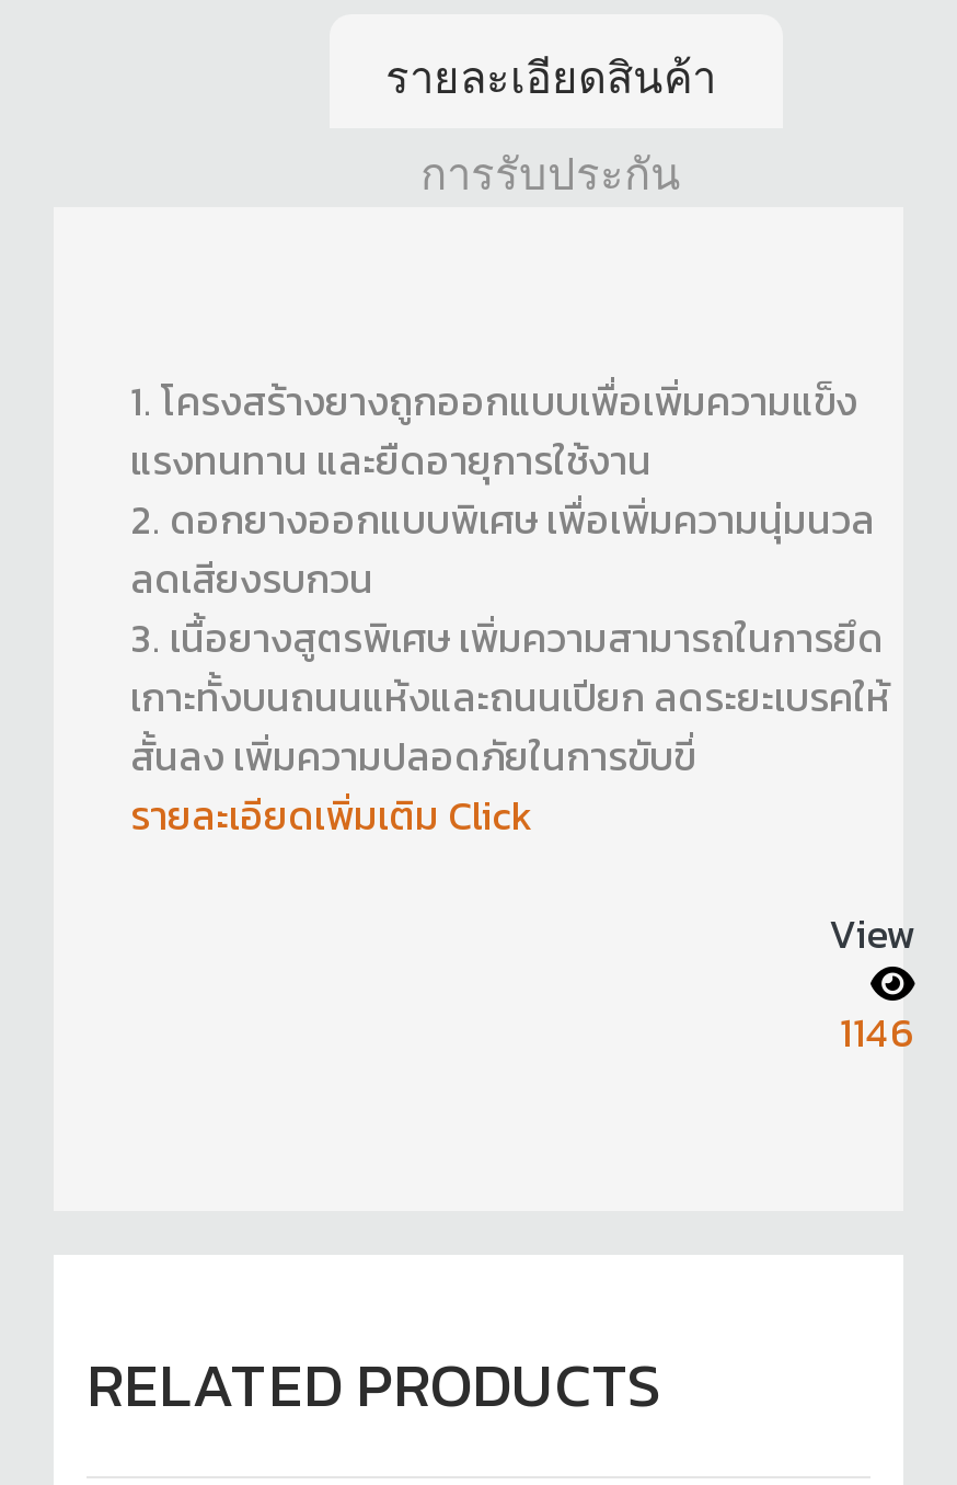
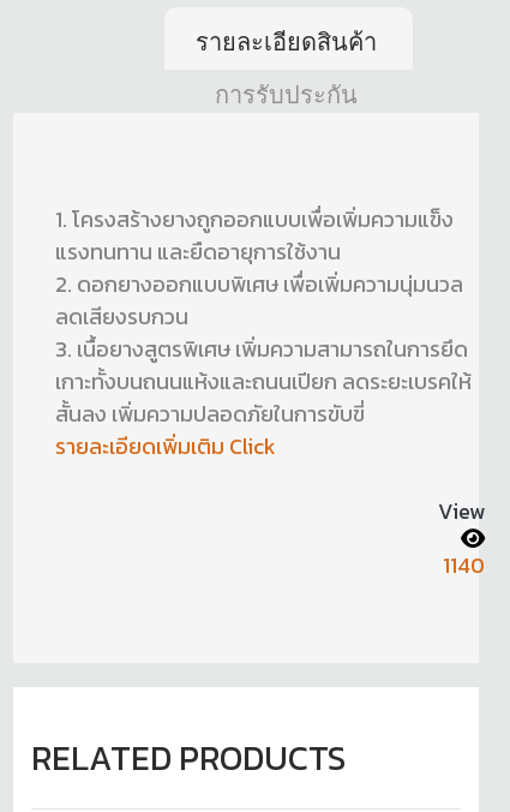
[840,1003,914,1062] 1146 -> [443,549,485,581] 1140

